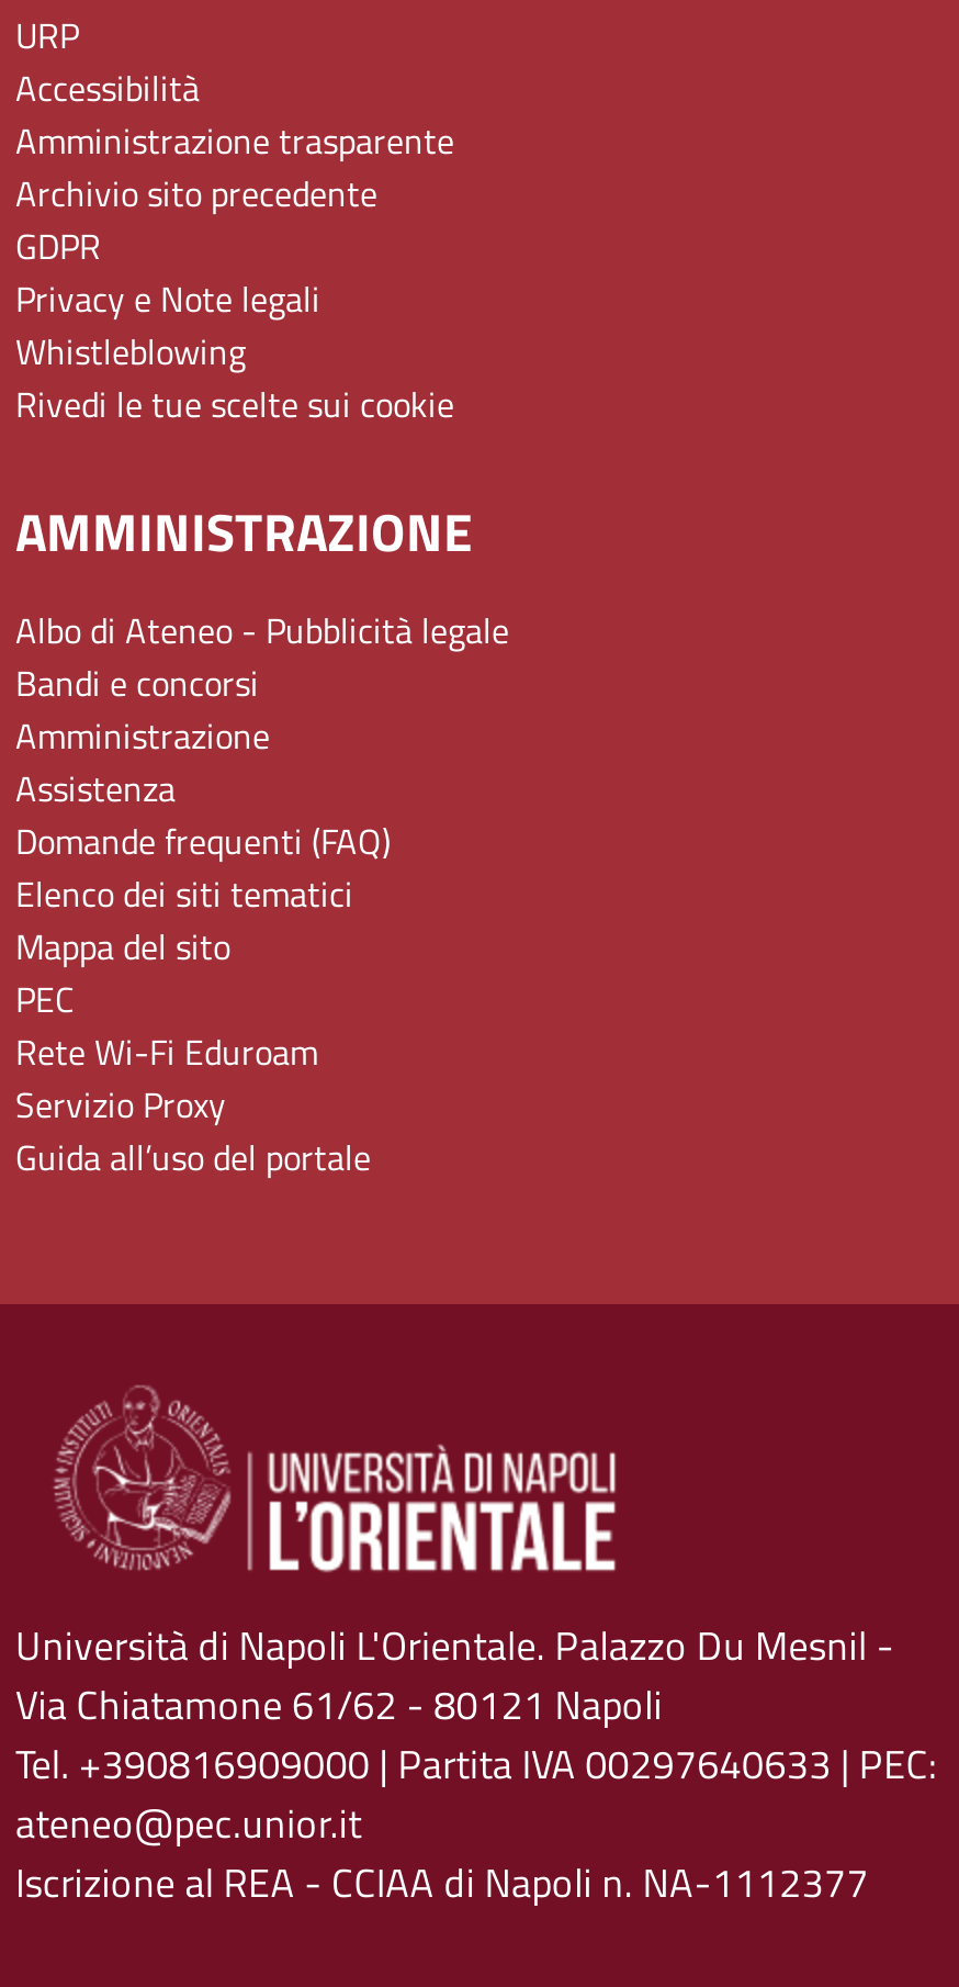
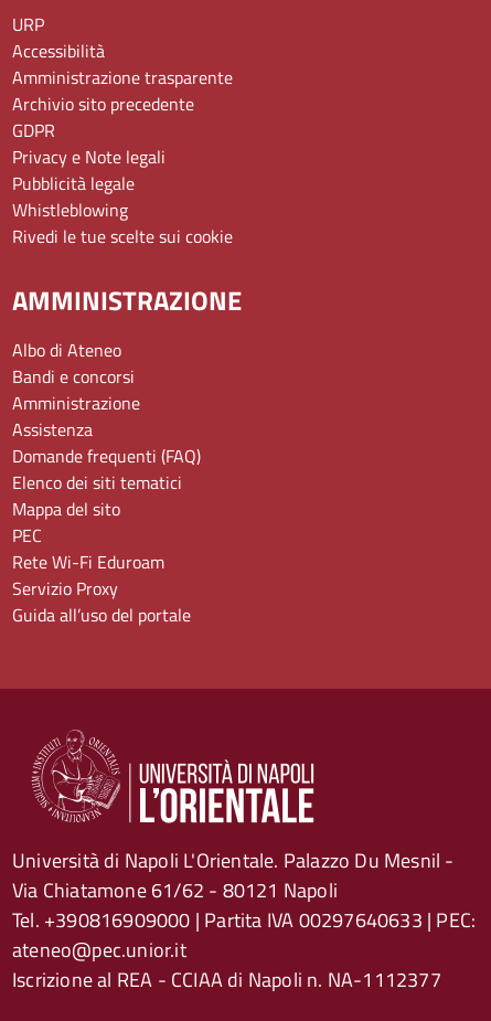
none -> [12,170,135,197] Pubblicità legale
[15,605,509,657] Albo di Ateneo - Pubblicità legale -> [12,337,121,364] Albo di Ateneo

